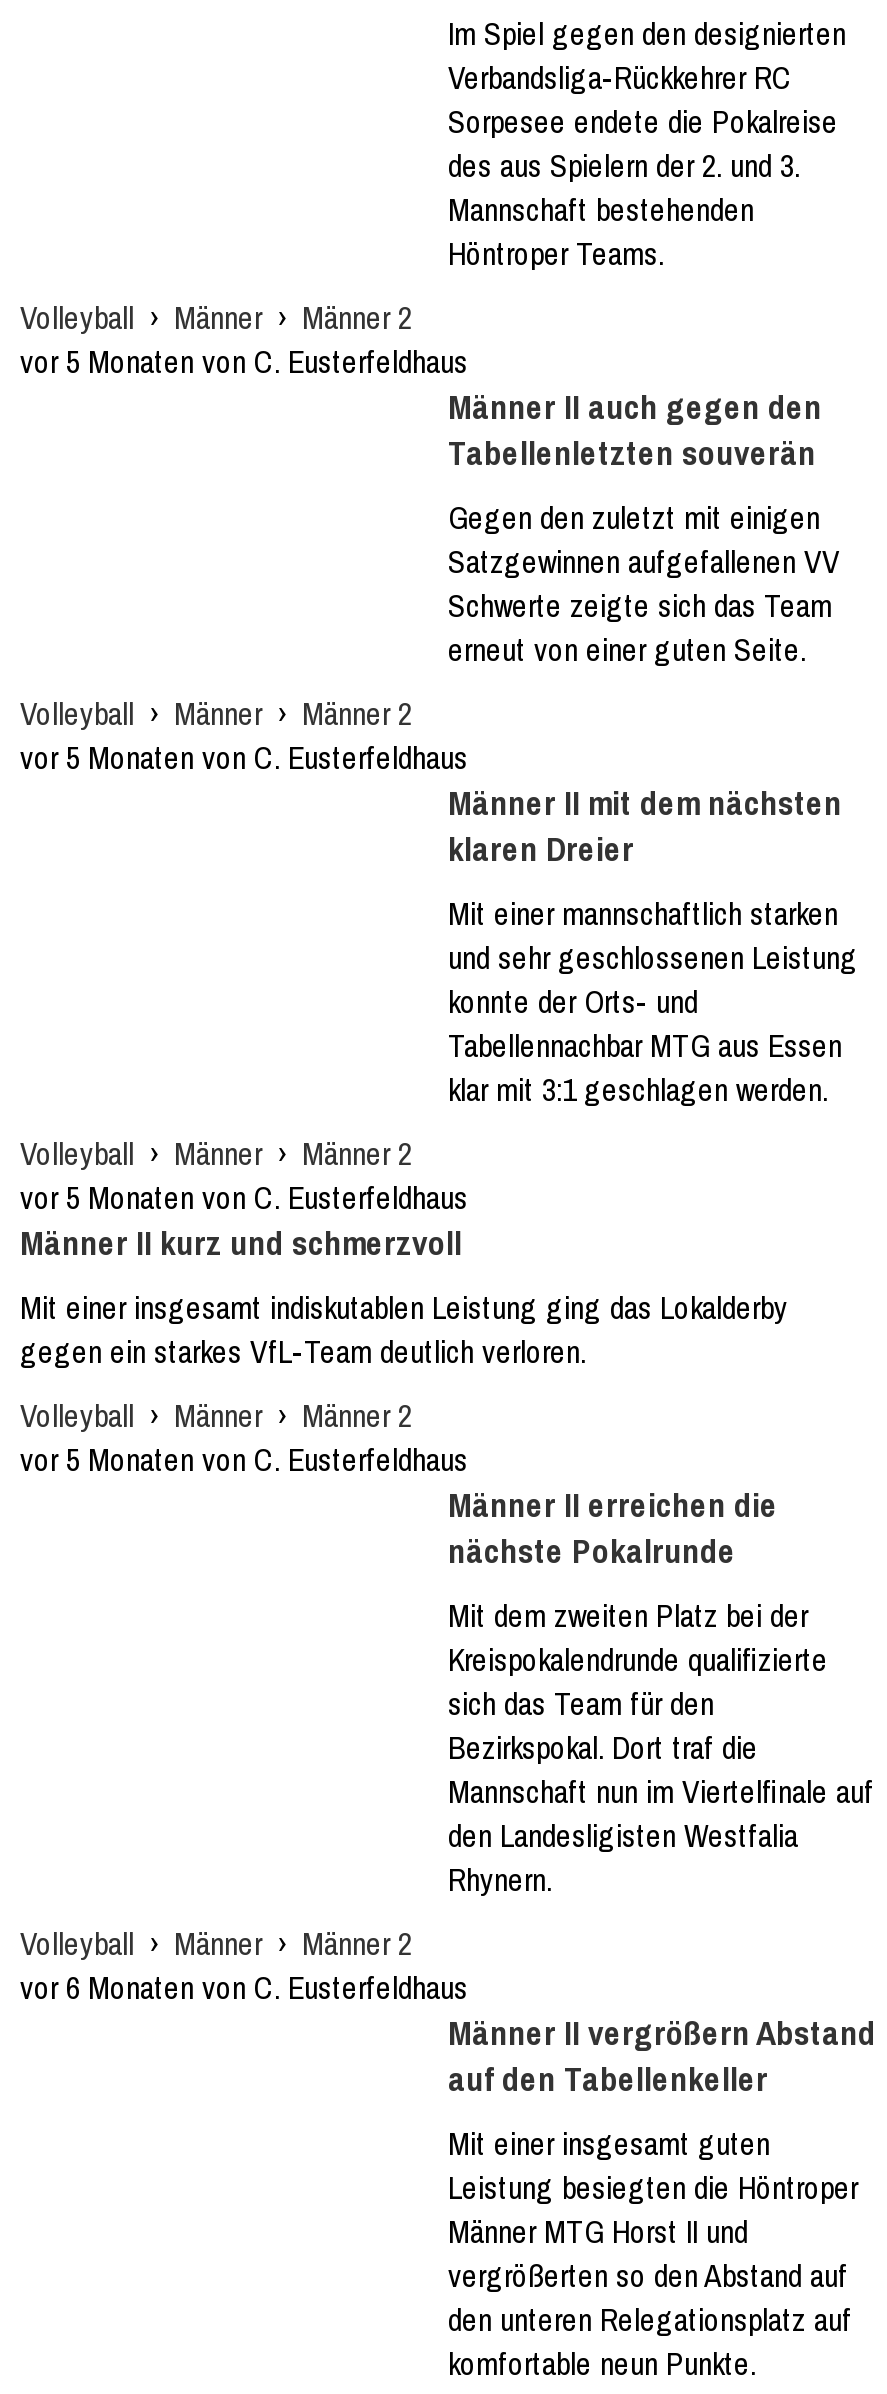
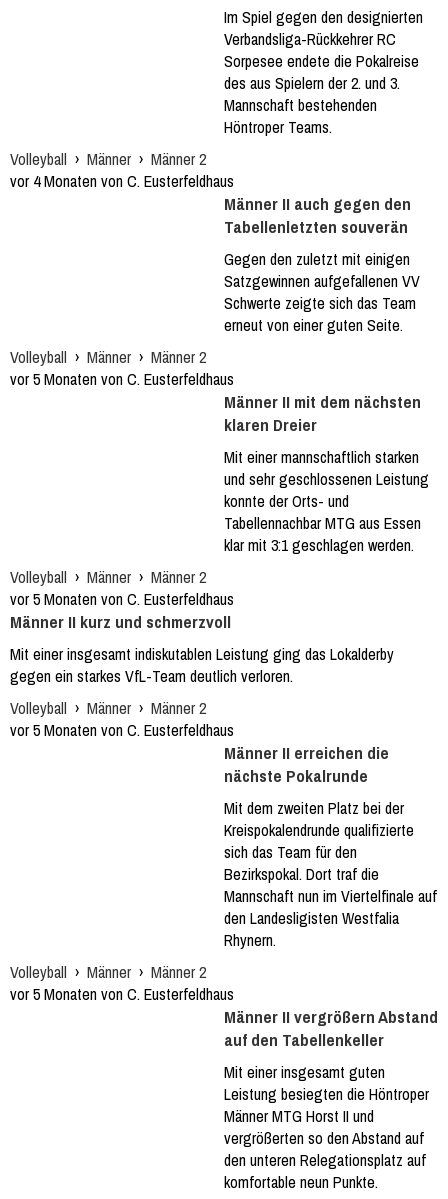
[20,339,468,383] vor 5 Monaten von C. Eusterfeldhaus -> [10,170,234,192] vor 4 Monaten von C. Eusterfeldhaus
[20,1965,468,2009] vor 6 Monaten von C. Eusterfeldhaus -> [10,983,234,1005] vor 5 Monaten von C. Eusterfeldhaus

